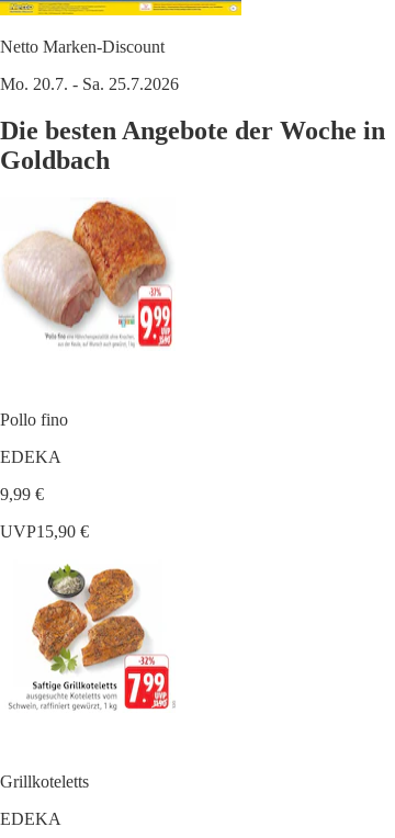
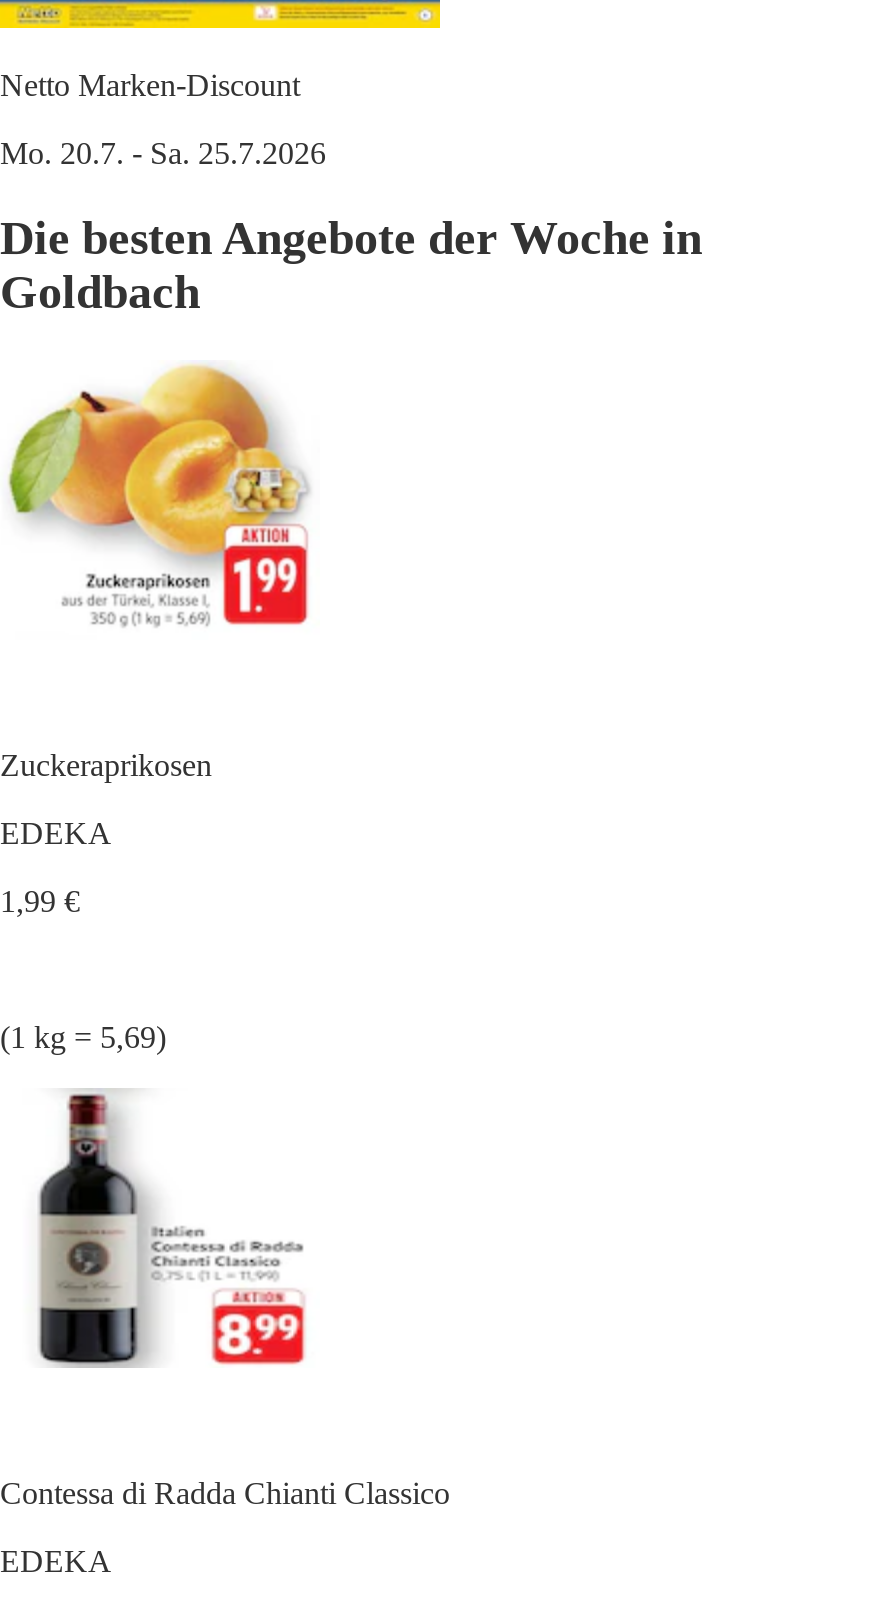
[5,201,173,348] [image] -> [8,366,314,632] [image]
[0,410,68,429] Pollo fino -> [0,747,212,781] Zuckeraprikosen
[0,484,44,503] 9,99 € -> [0,883,80,917] 1,99 €
[0,522,89,540] UVP 15,90 € -> [0,1019,166,1053] (1 kg = 5,69)
[8,567,176,712] [image] -> [36,1088,306,1368] [image]
[0,772,89,791] Grillkoteletts -> [0,1475,450,1509] Contessa di Radda Chianti Classico

